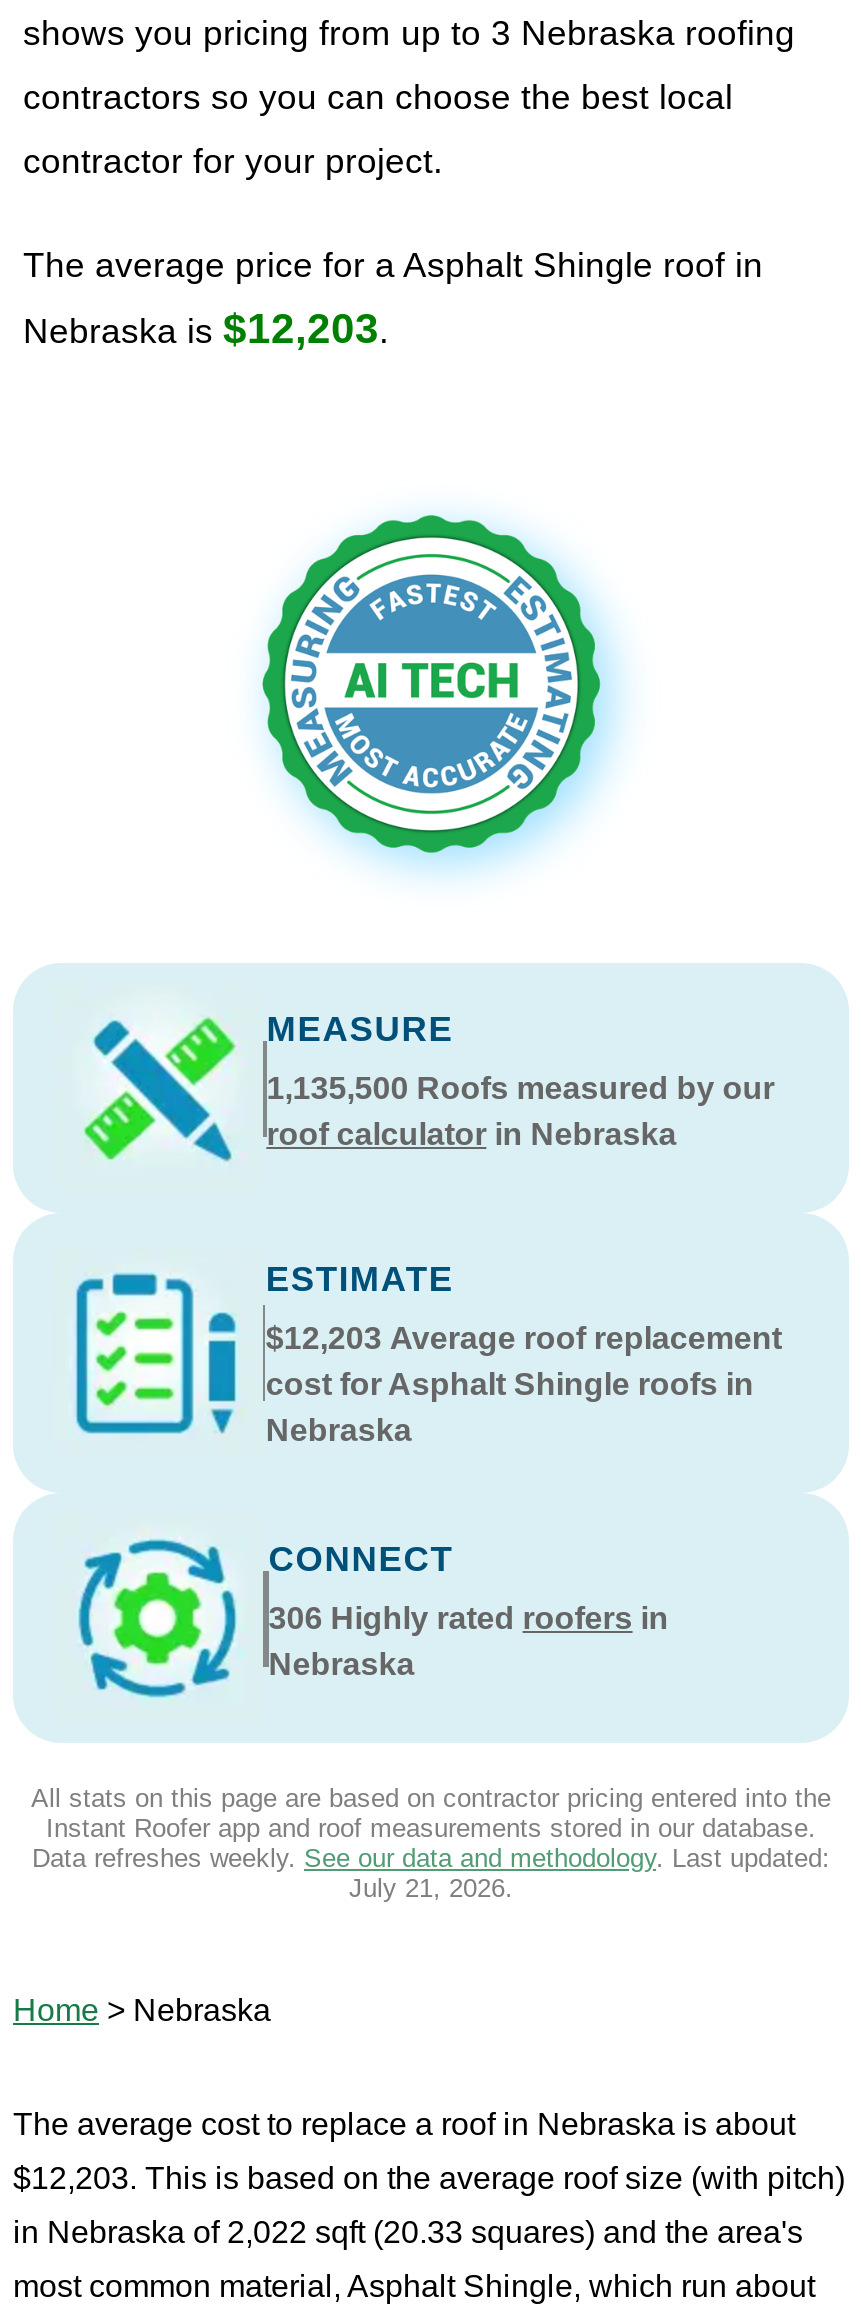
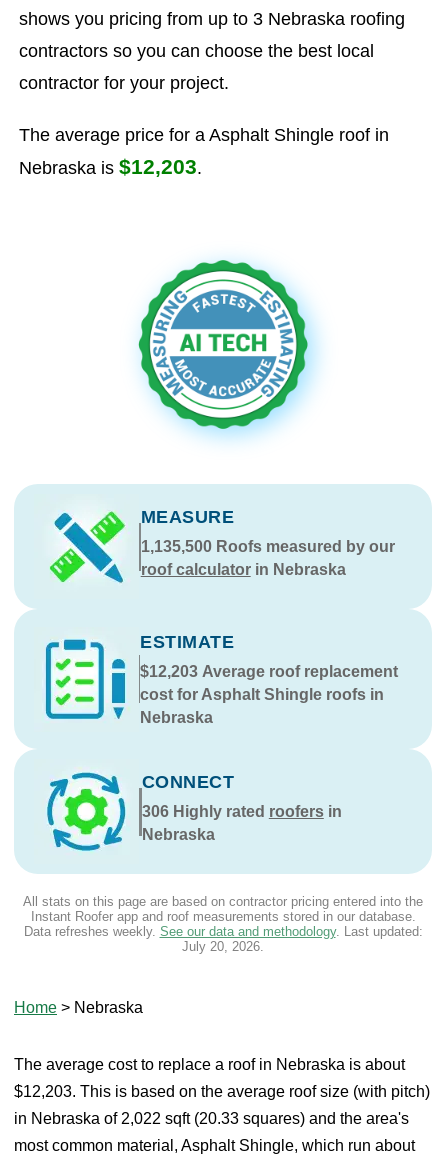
[349,1873,513,1903] July 21, 2026. -> [182,939,264,954] July 20, 2026.

